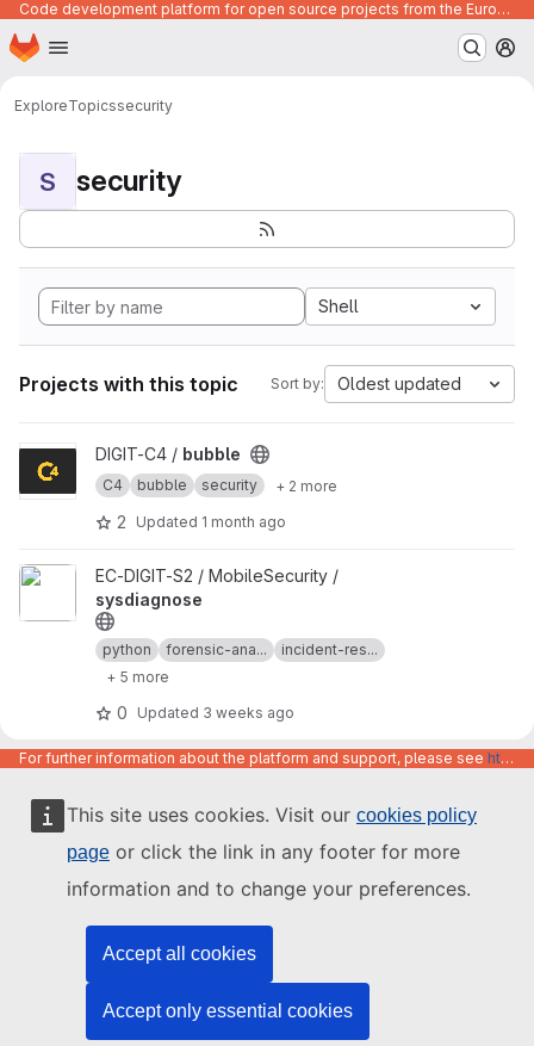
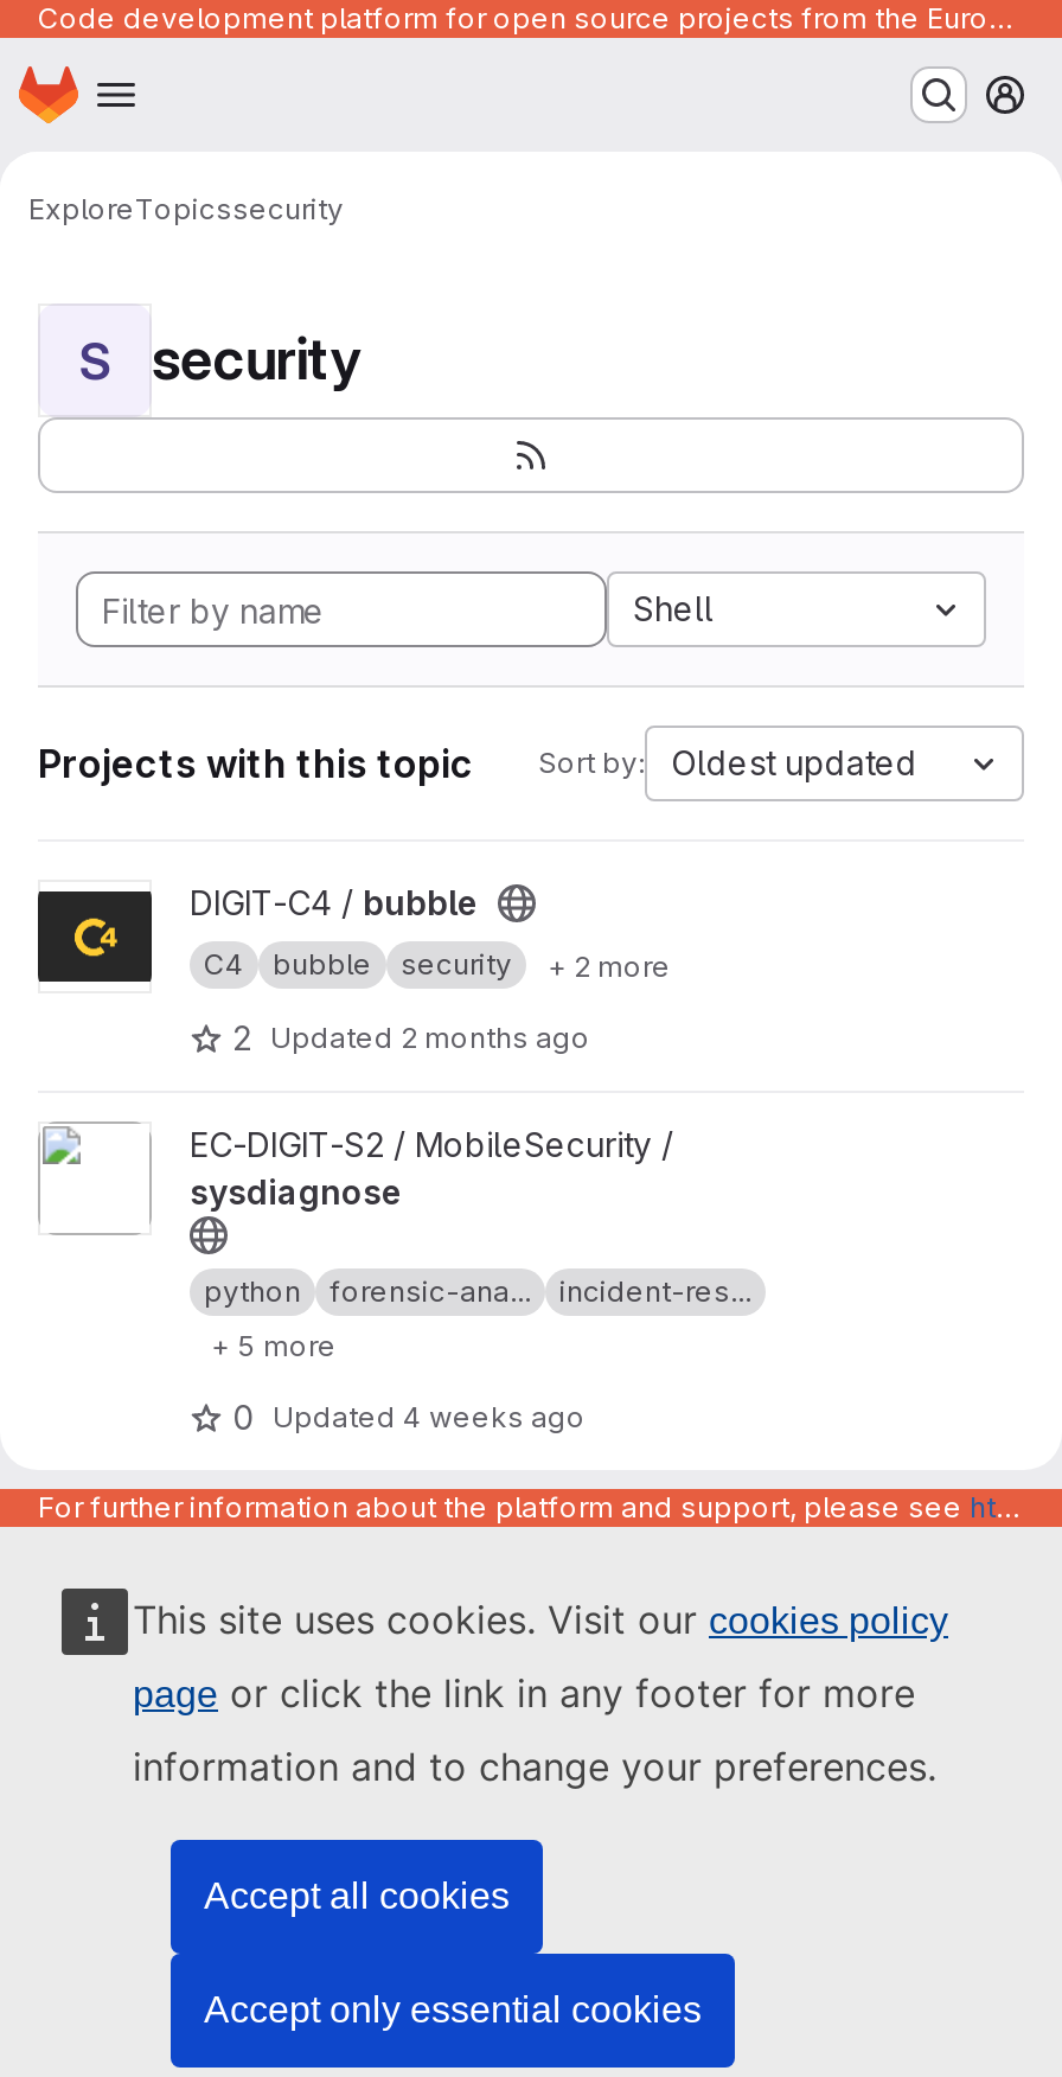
[117,512,286,532] 2 Updated 1 month ago -> [232,1017,590,1057] 2 Updated 2 months ago
[117,703,294,723] 0 Updated 3 weeks ago -> [232,1397,586,1437] 0 Updated 4 weeks ago

